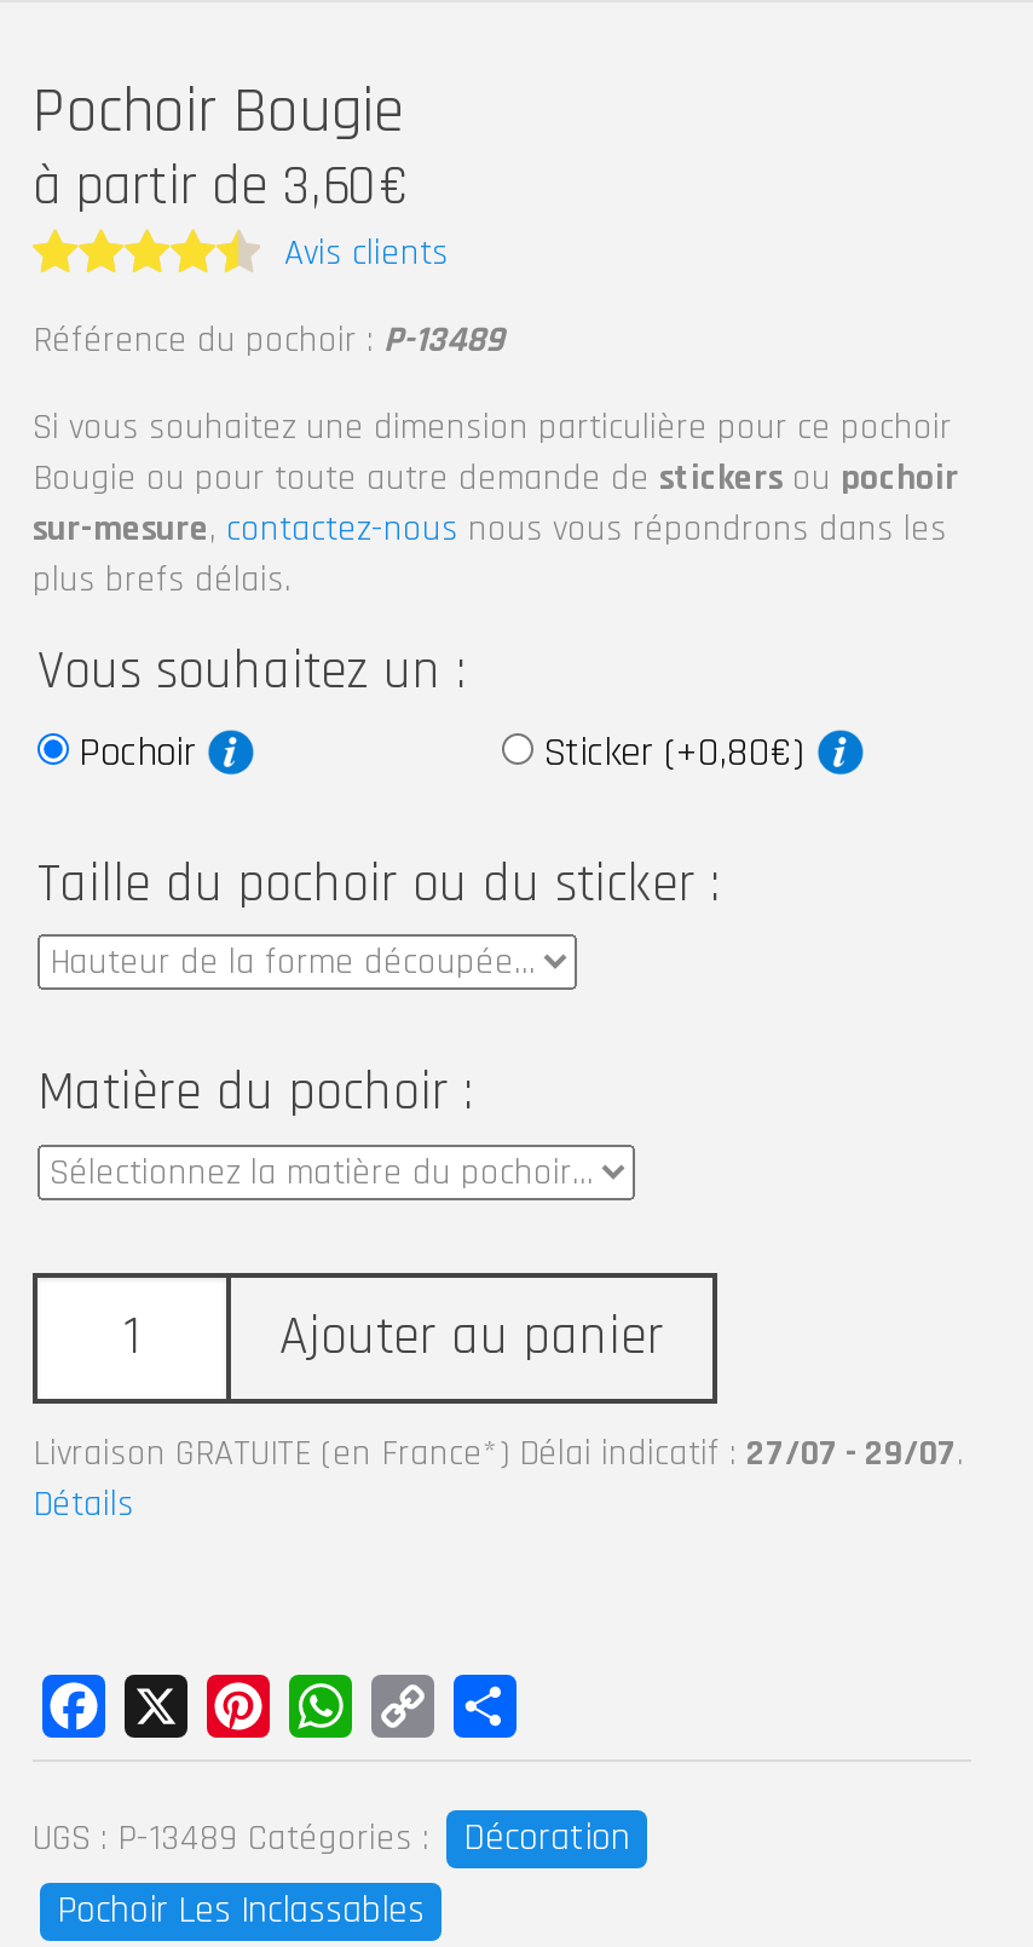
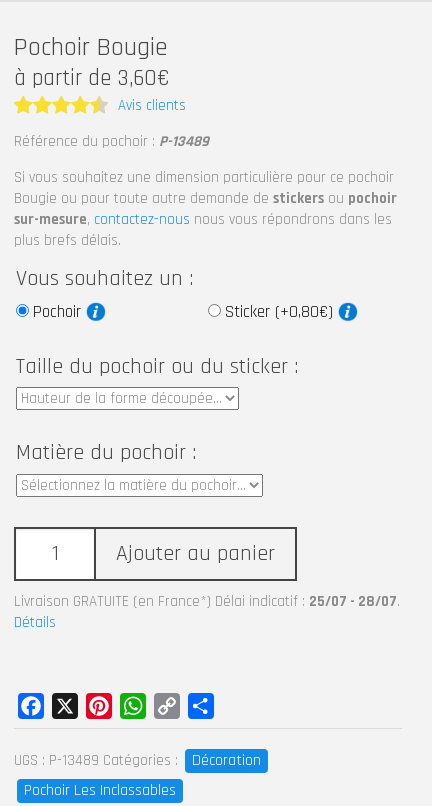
[33,1429,964,1475] Livraison GRATUITE (en France*) Délai indicatif : 27/07 - 29/07. -> [14,591,400,610] Livraison GRATUITE (en France*) Délai indicatif : 25/07 - 28/07.

